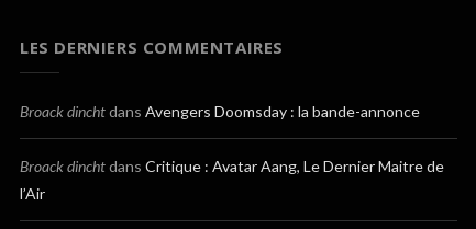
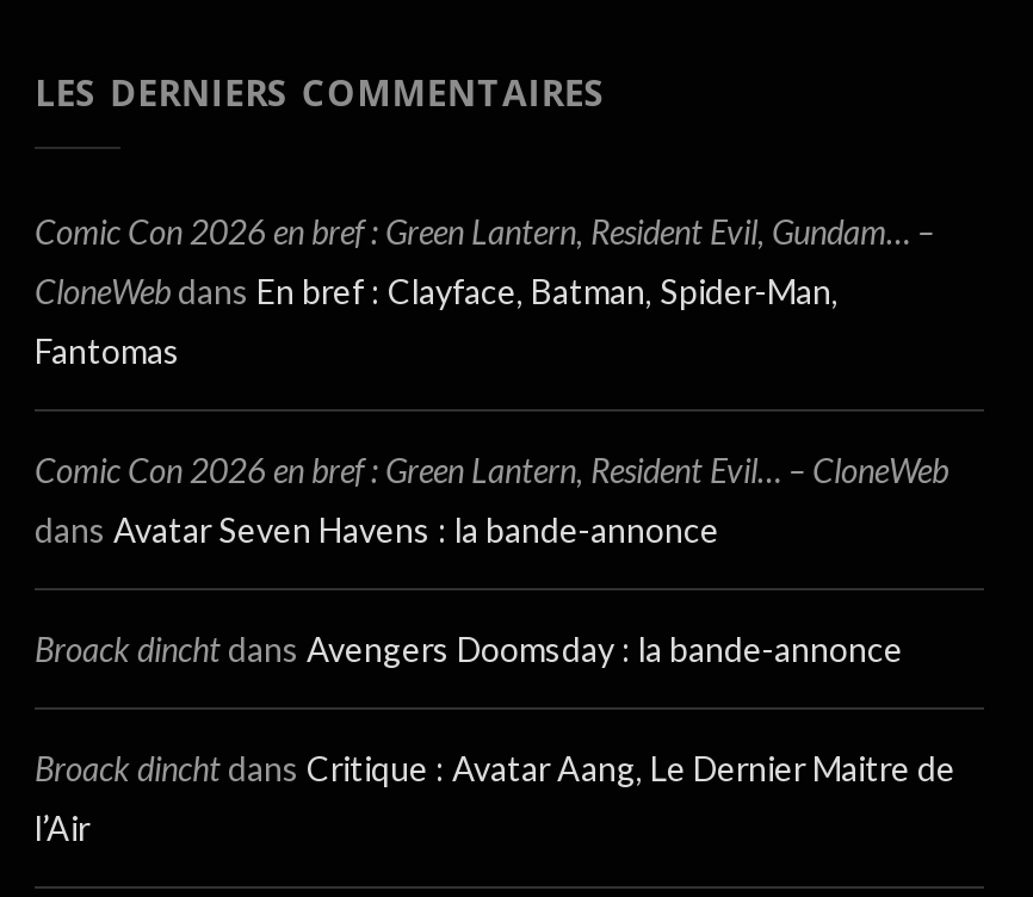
none -> [35,211,948,550] Comic Con 2026 en bref : Green Lantern, Resident Evil, Gundam… – | CloneWeb dans En bref : Clayface, Batman, Spider-Man, | Fantomas | Comic Con 2026 en bref : Green Lantern, Resident Evil… – CloneWeb | dans Avatar Seven Havens : la bande-annonce

